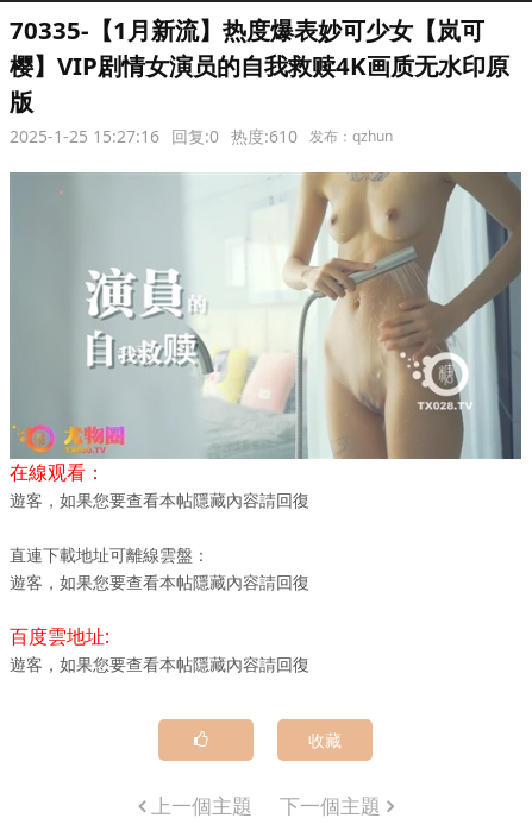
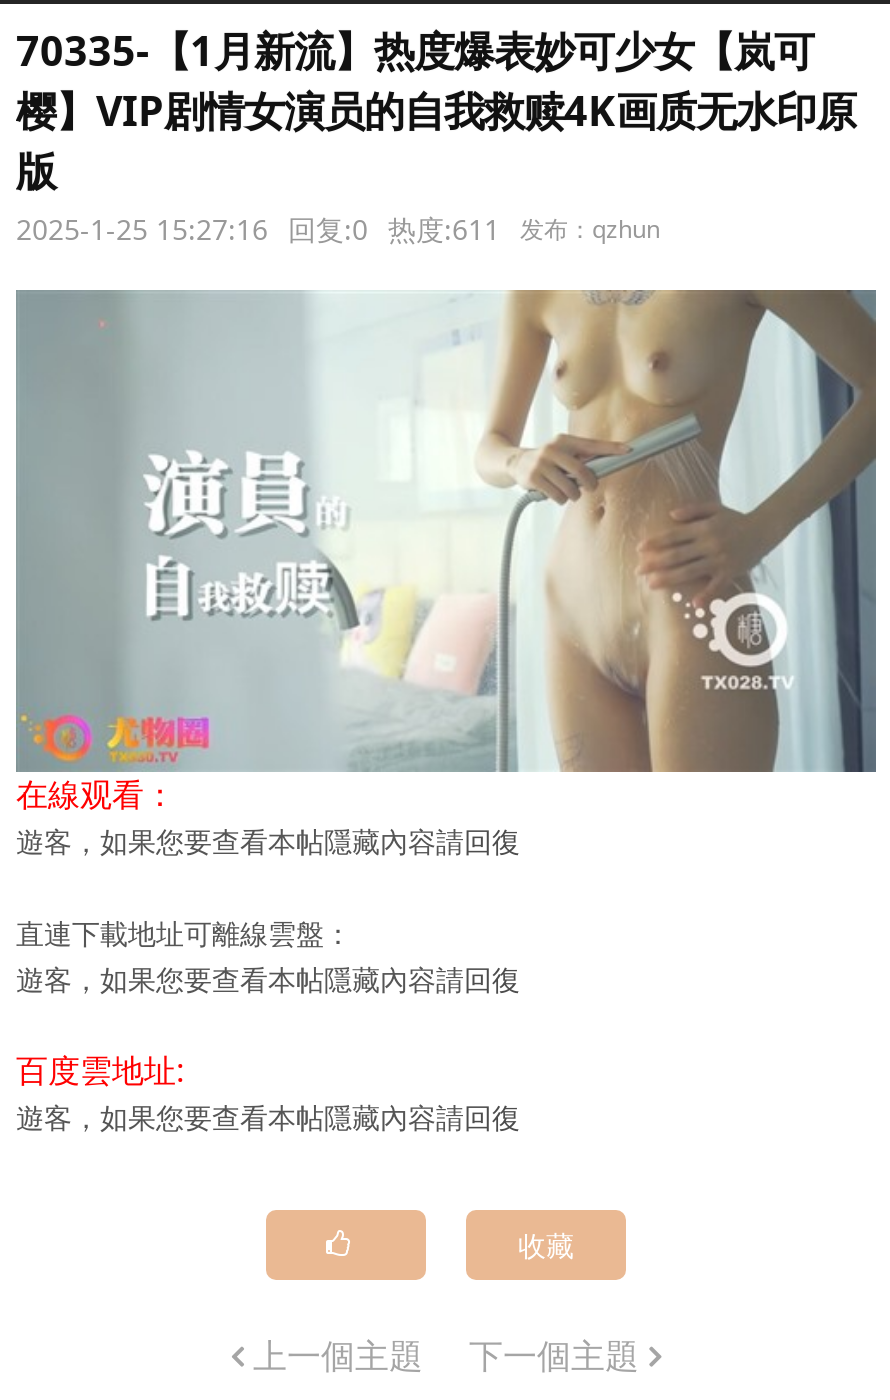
[10,125,393,147] 2025-1-25 15:27:16 回复:0 热度:610 发布：qzhun -> [16,210,660,248] 2025-1-25 15:27:16 回复:0 热度:611 发布：qzhun

